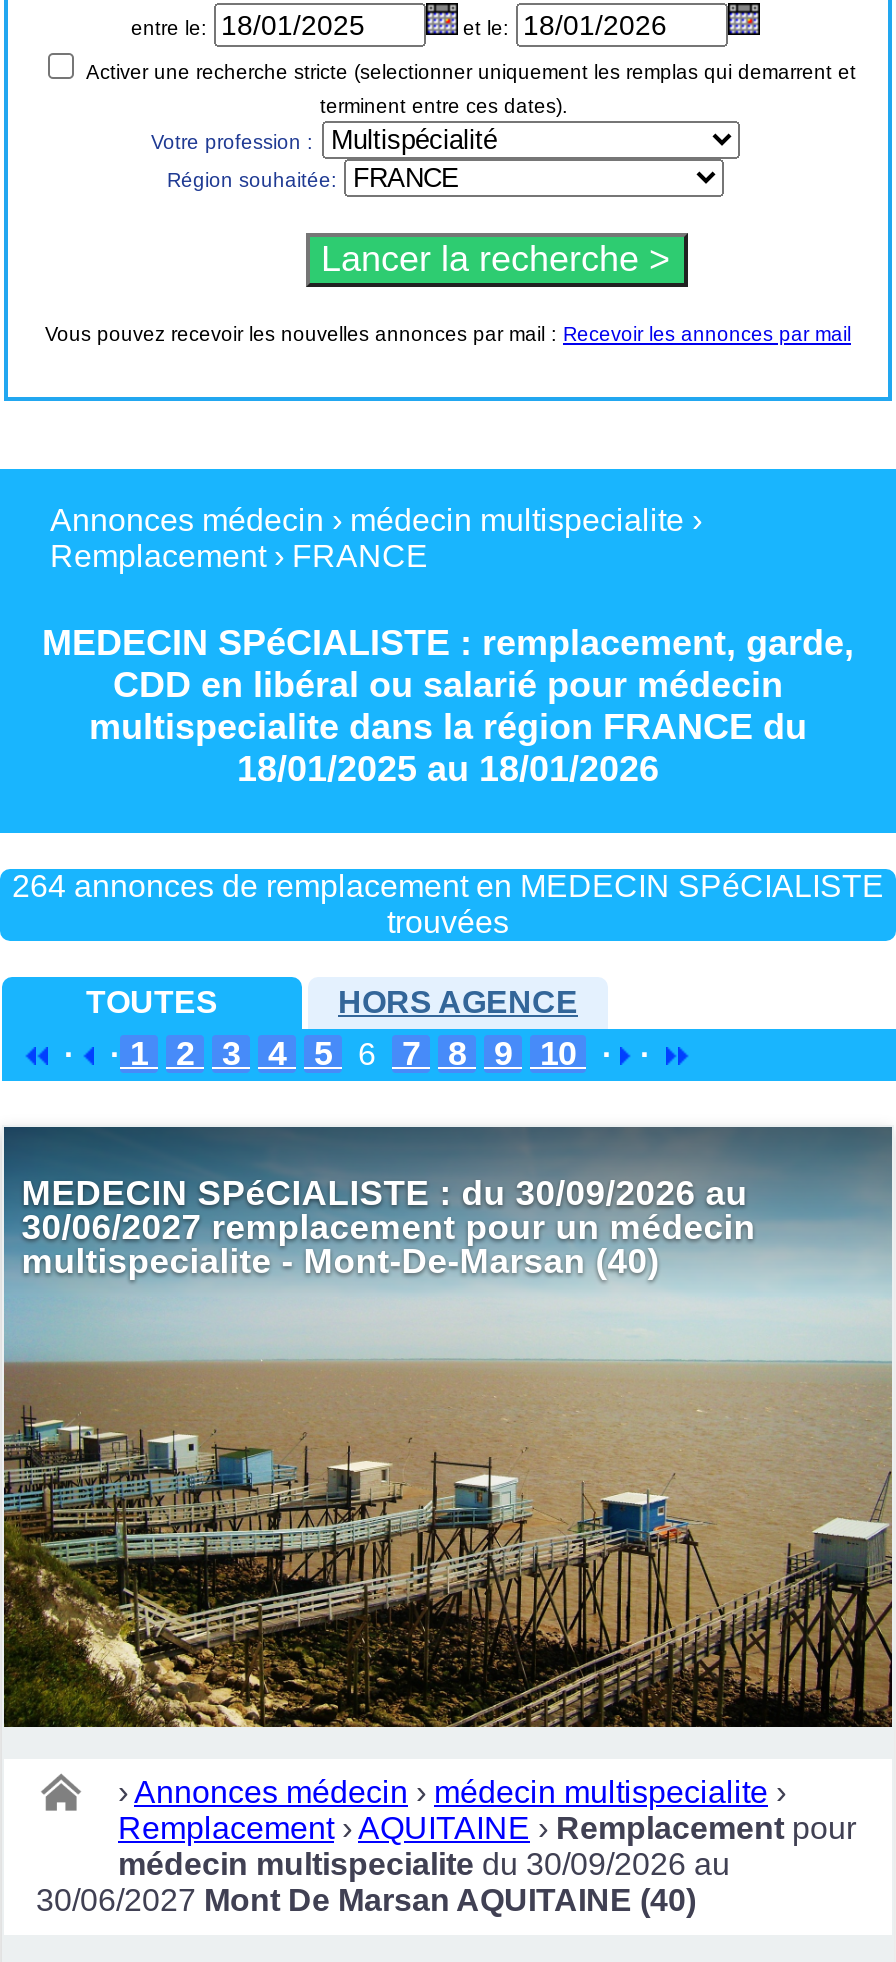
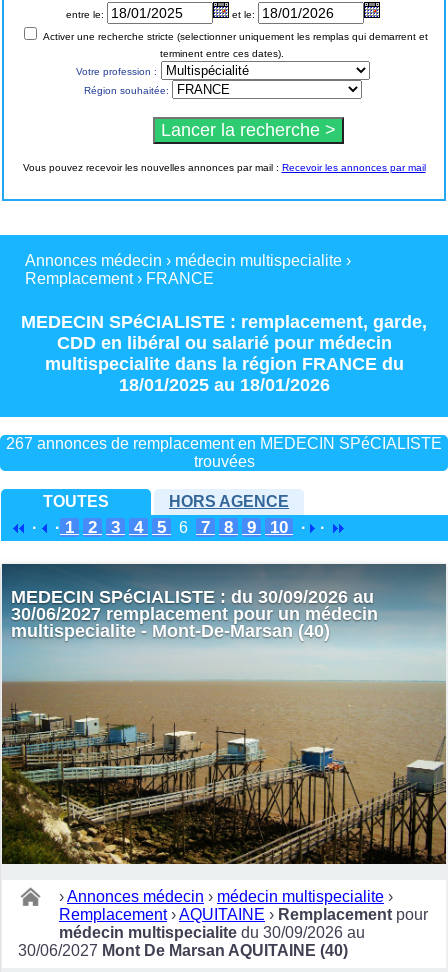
[12,868,884,902] 264 annonces de remplacement en MEDECIN SPéCIALISTE -> [6,435,442,452] 267 annonces de remplacement en MEDECIN SPéCIALISTE

